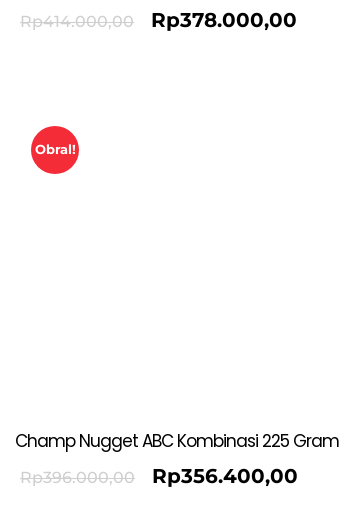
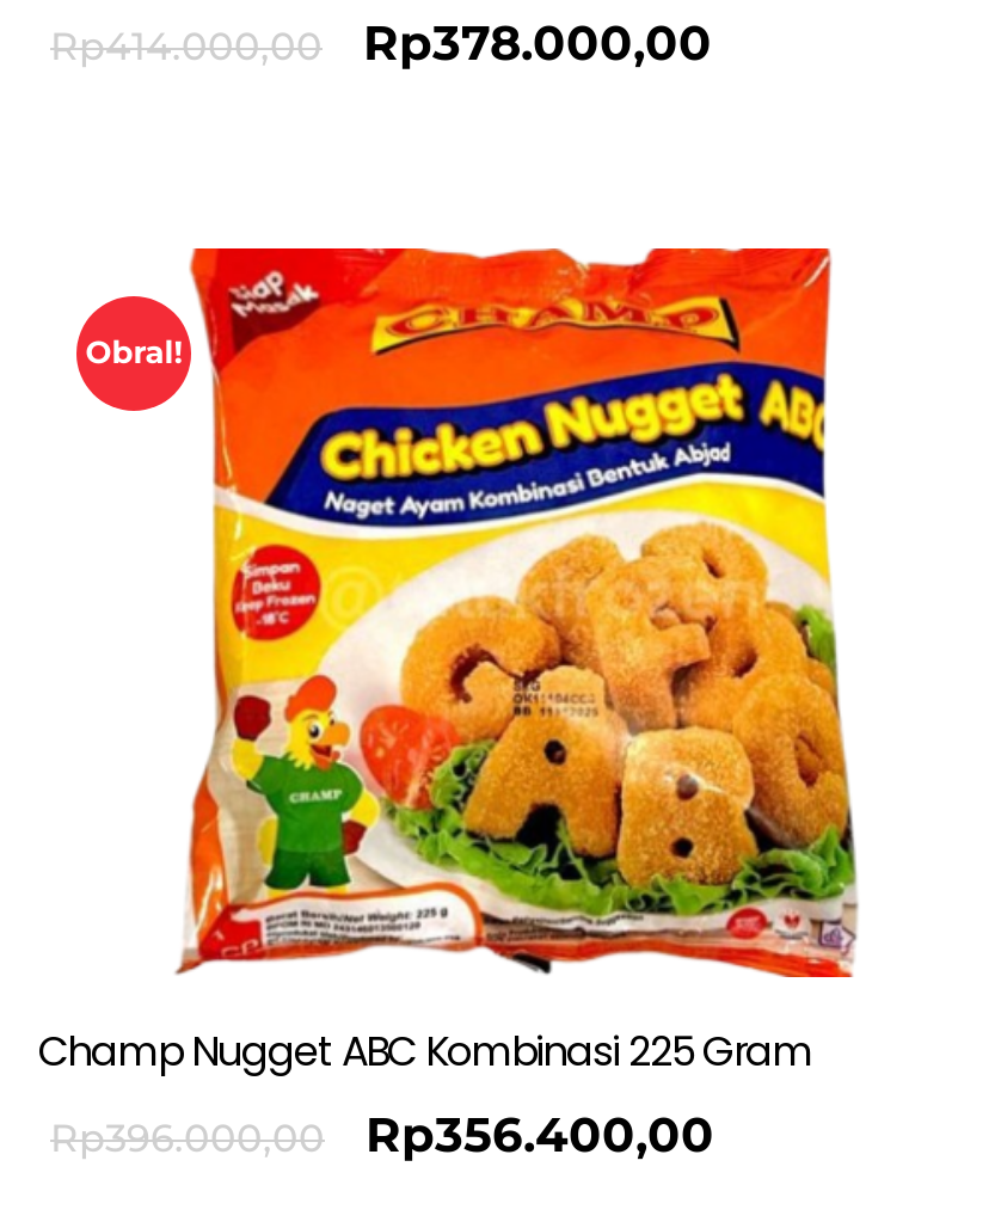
none -> [174,246,860,980] [image]

